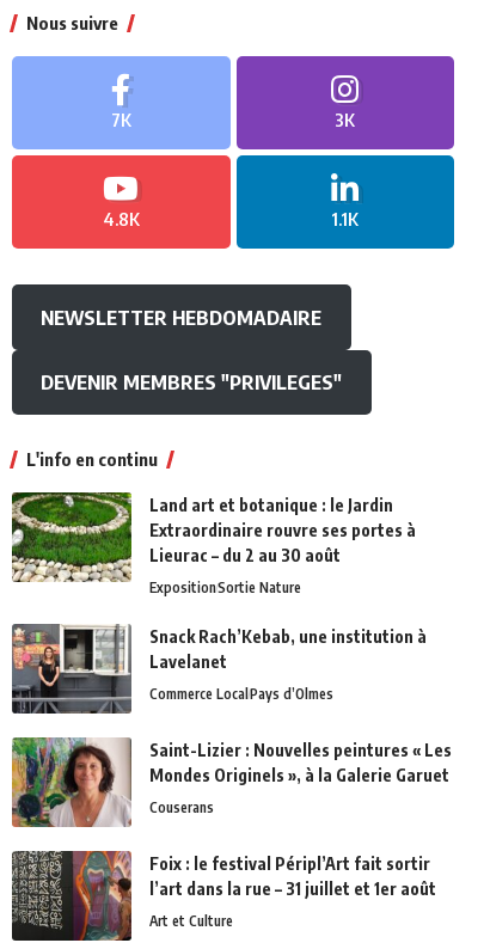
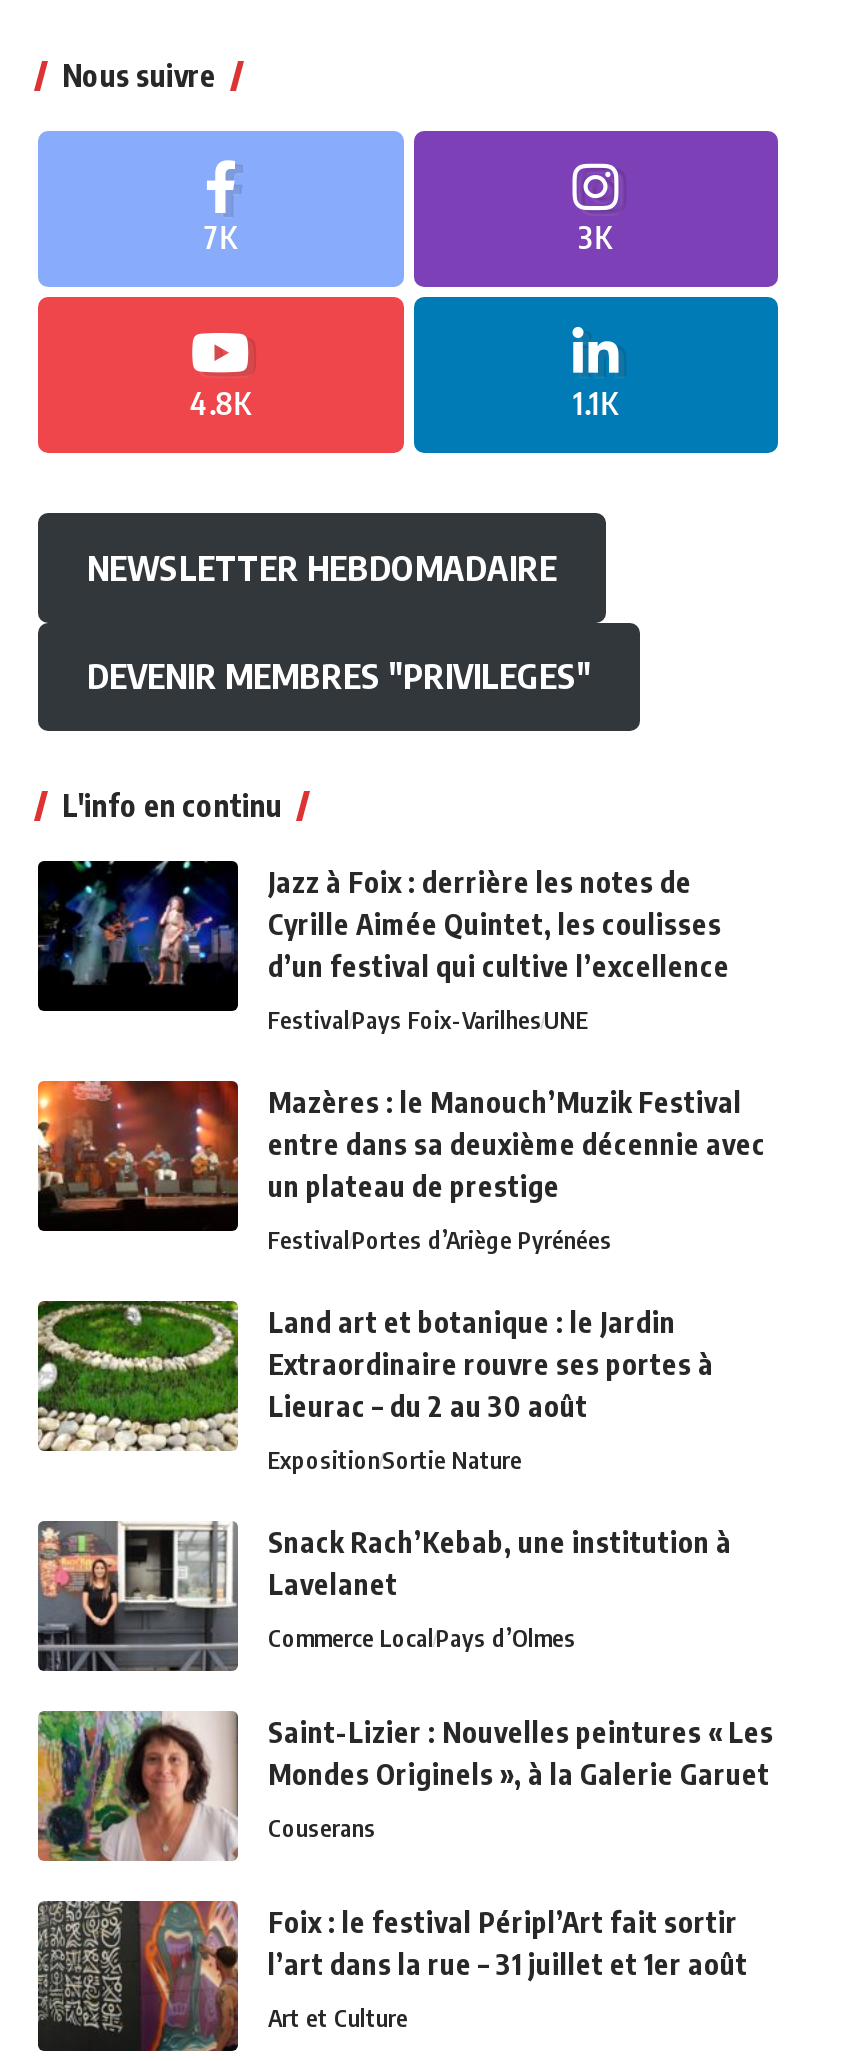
none -> [36,859,766,1256] [image] | Jazz à Foix : derrière les notes de | Cyrille Aimée Quintet, les coulisses | d’un festival qui cultive l’excellence | FestivalPays Foix-VarilhesUNE | Mazères : le Manouch’Muzik Festival | entre dans sa deuxième décennie avec | un plateau de prestige | FestivalPortes d’Ariège Pyrénées
none -> [36,1079,240,1233] [image]

